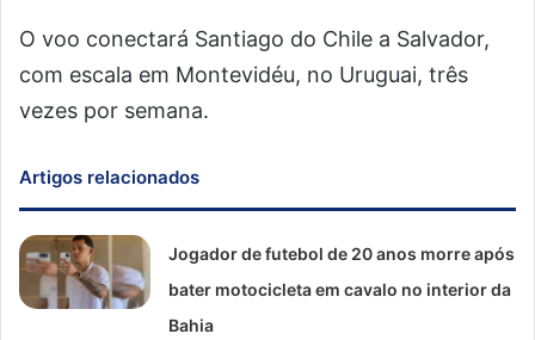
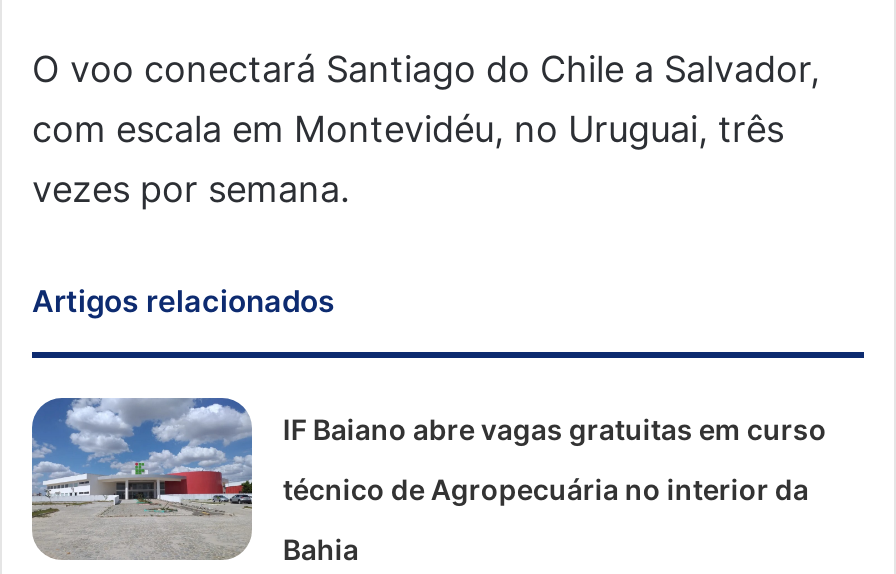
[18,234,515,332] [image] | Jogador de futebol de 20 anos morre após -> [30,396,827,562] [image] | IF Baiano abre vagas gratuitas em curso
[169,279,511,299] bater motocicleta em cavalo no interior da -> [283,472,809,506] técnico de Agropecuária no interior da

